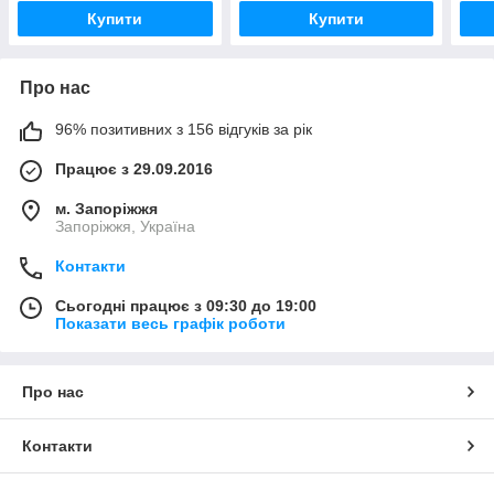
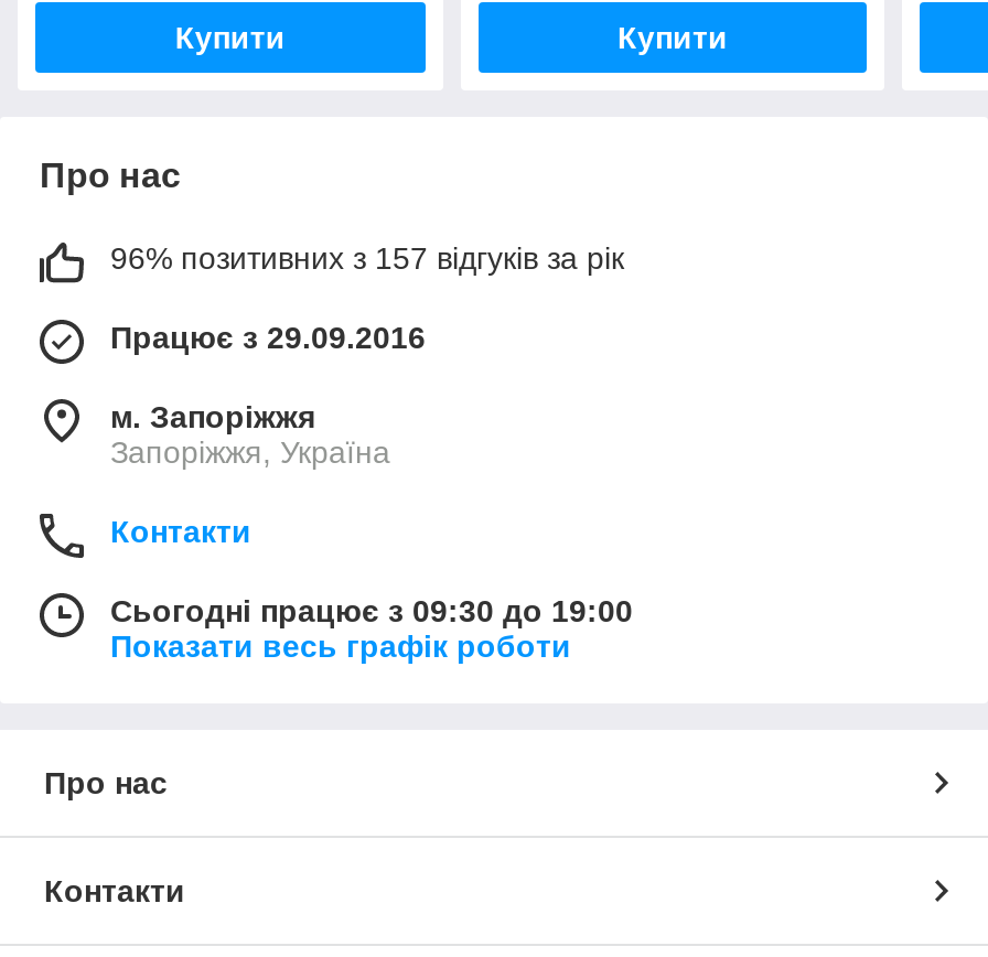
[55,120,312,138] 96% позитивних з 156 відгуків за рік -> [110,240,624,275] 96% позитивних з 157 відгуків за рік

